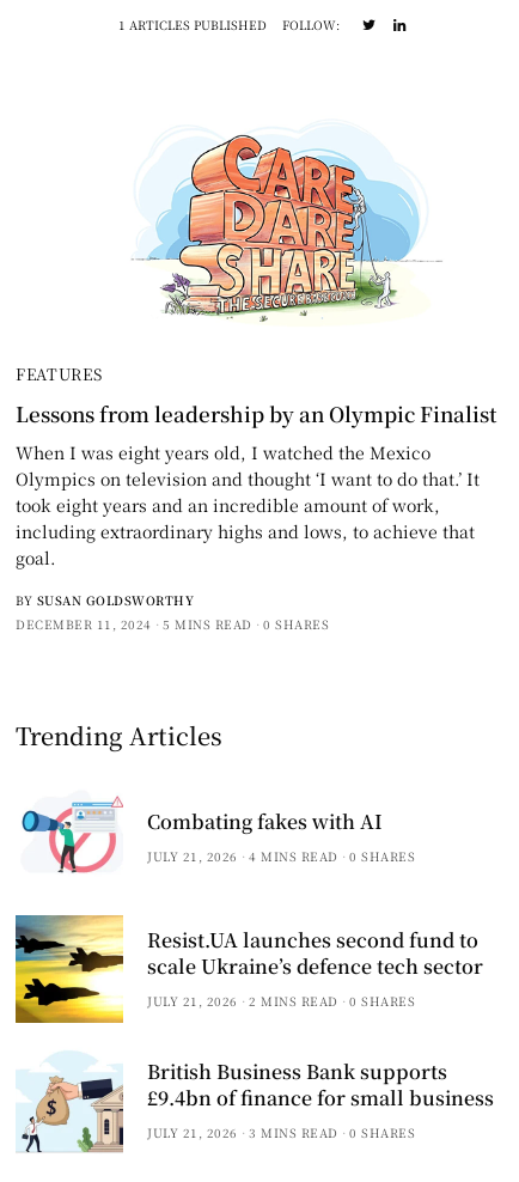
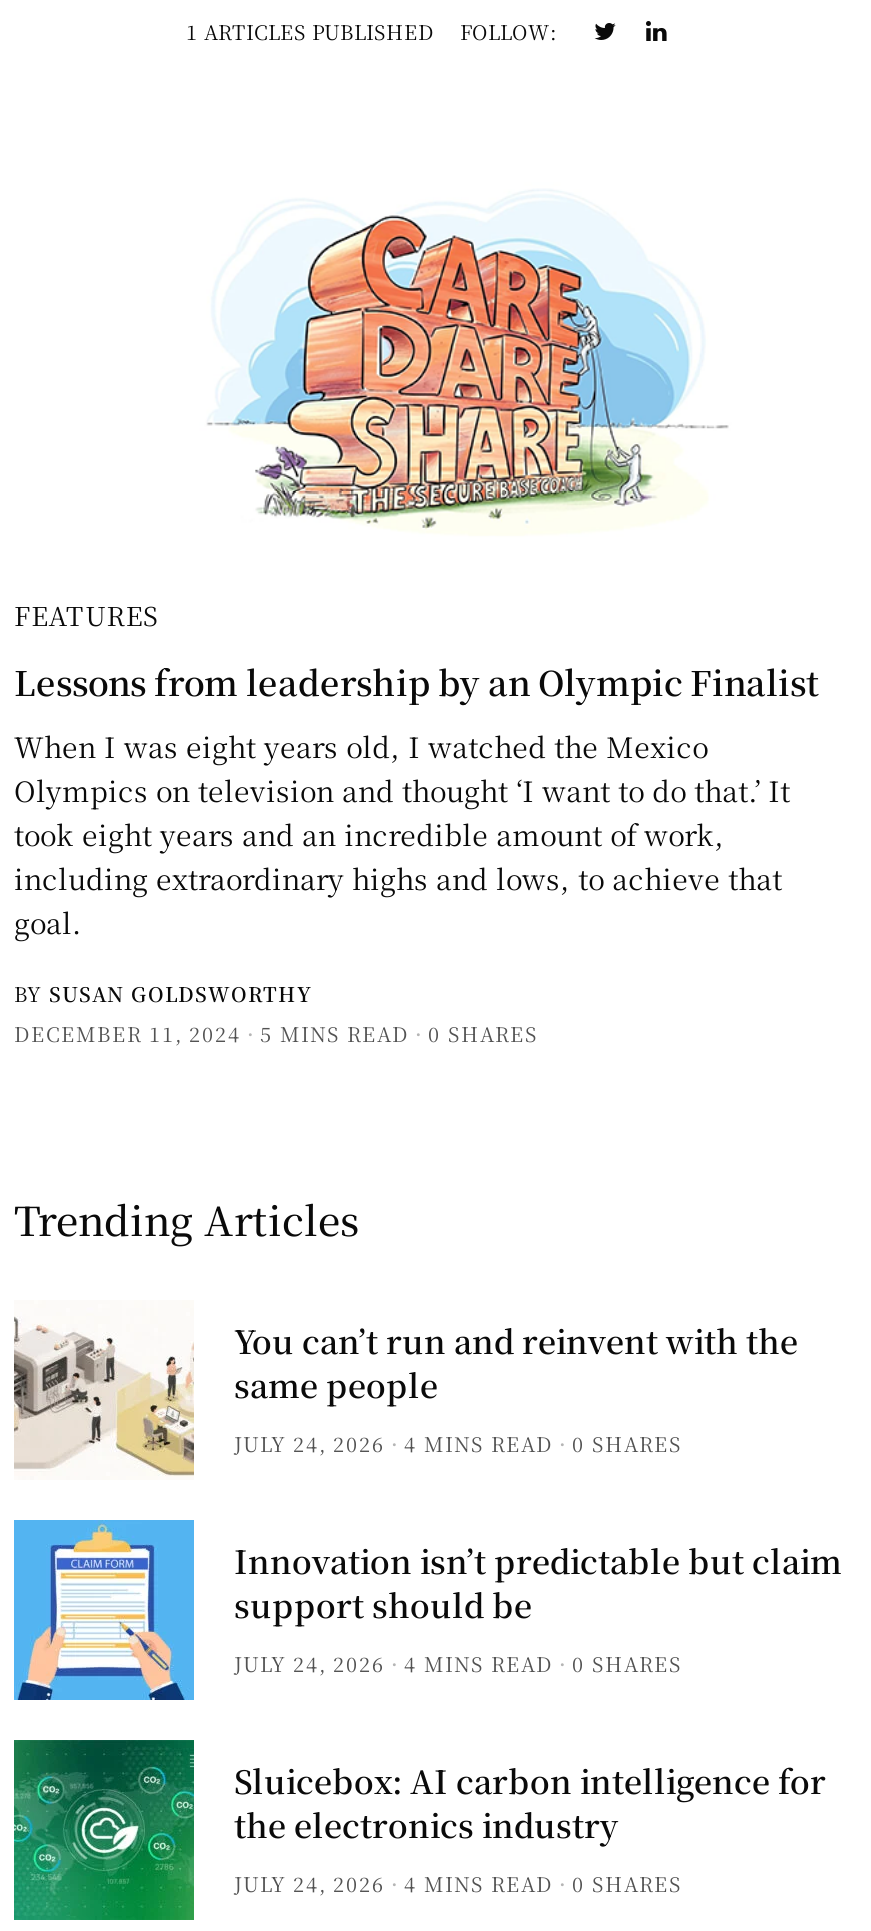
[16,796,383,876] [image] | Combating fakes with AI | JULY 21, 2026 -> [12,1316,798,1478] [image] | You can’t run and reinvent with the | same people | JULY 24, 2026
[14,914,483,1024] [image] | Resist.UA launches second fund to | scale Ukraine’s defence tech sector | JULY 21, 2026 | 2 MINS READ -> [12,1518,842,1702] [image] | Innovation isn’t predictable but claim | support should be | JULY 24, 2026 | 4 MINS READ
[16,1047,494,1154] [image] | British Business Bank supports | £9.4bn of finance for small business | JULY 21, 2026 | 3 MINS READ -> [12,1738,826,1922] [image] | Sluicebox: AI carbon intelligence for | the electronics industry | JULY 24, 2026 | 4 MINS READ

